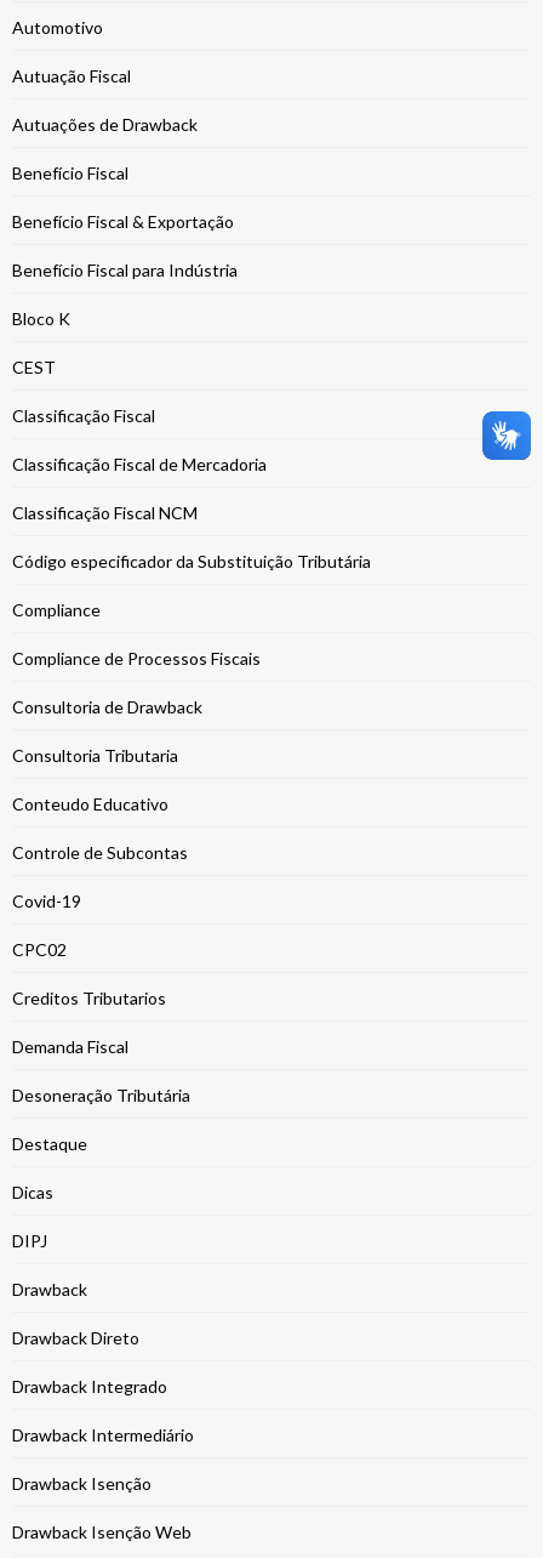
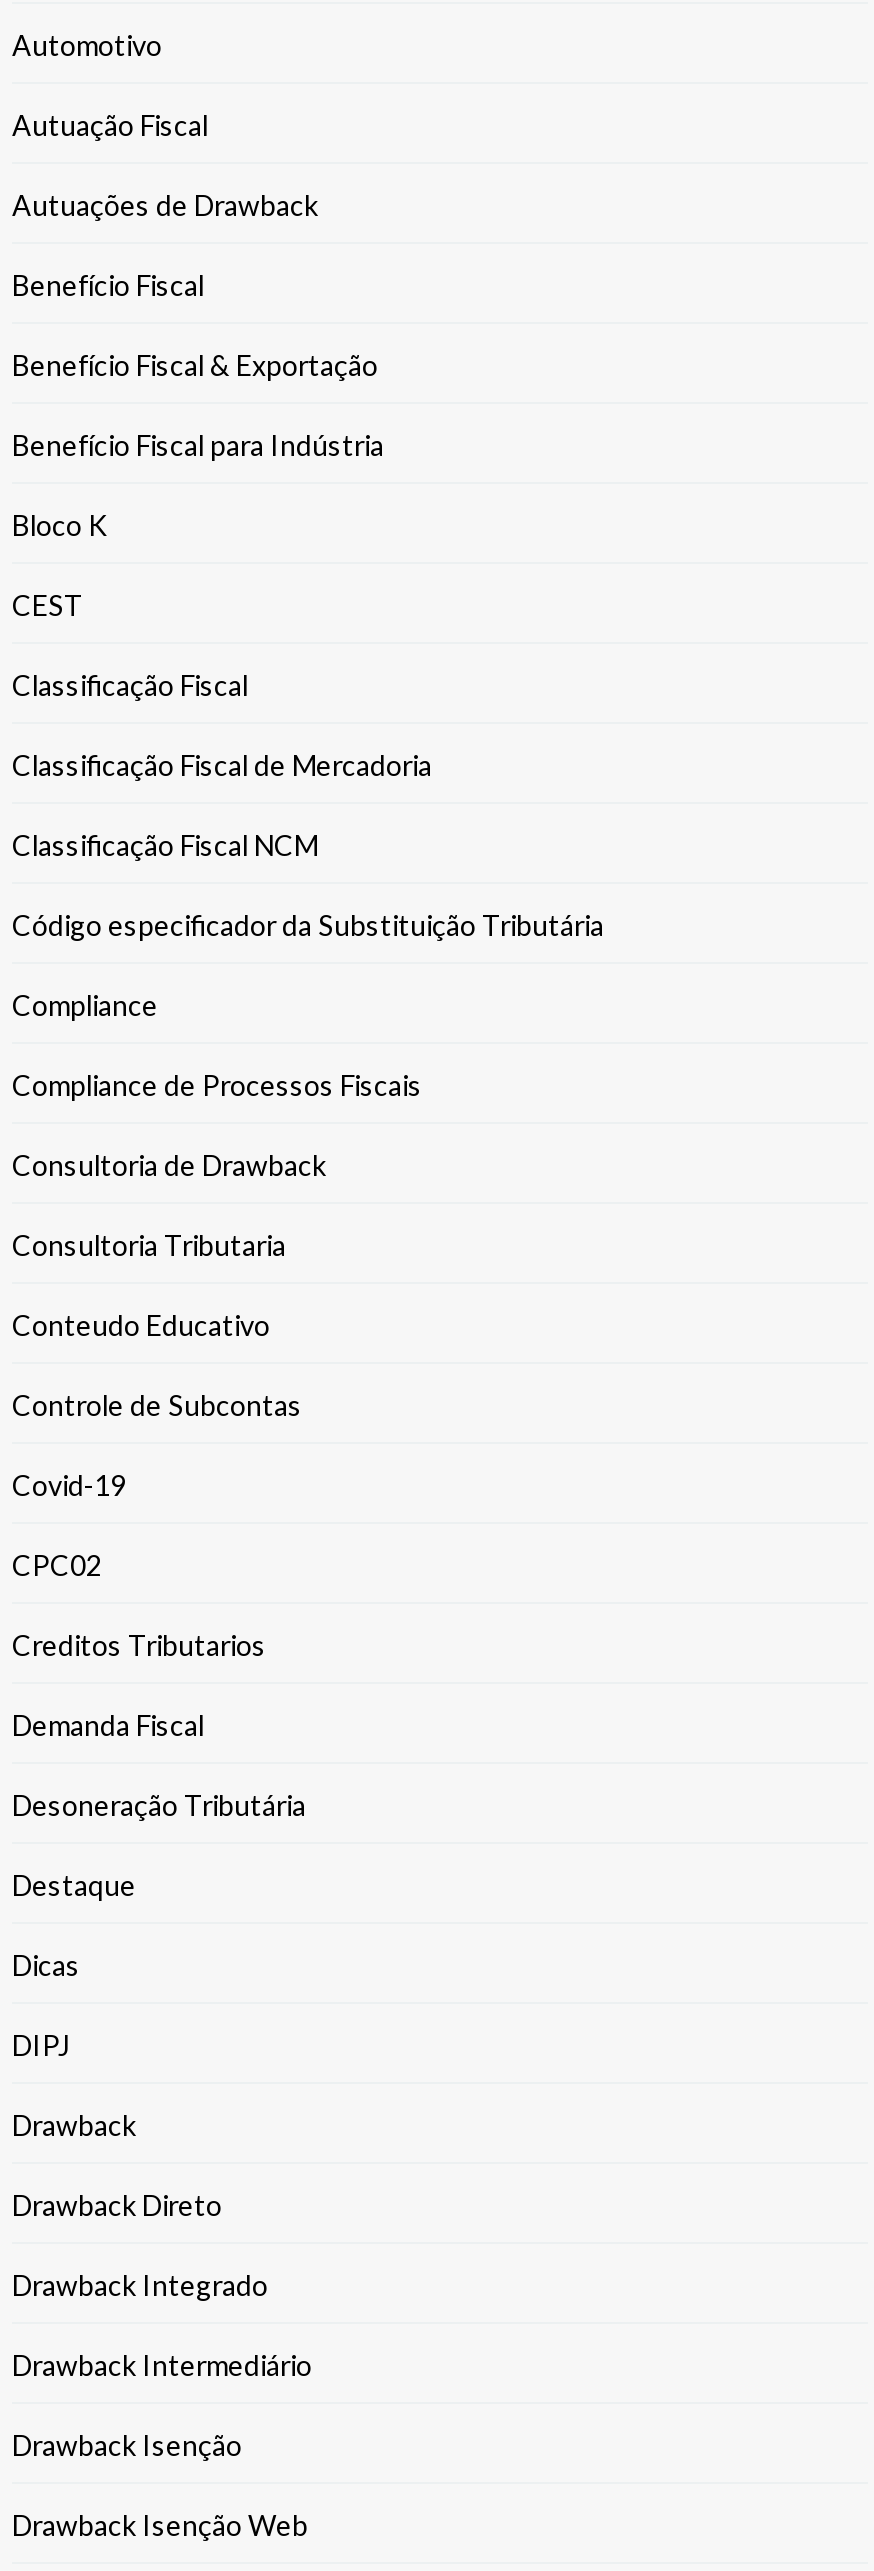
[481,410,532,461] [image] -> none

